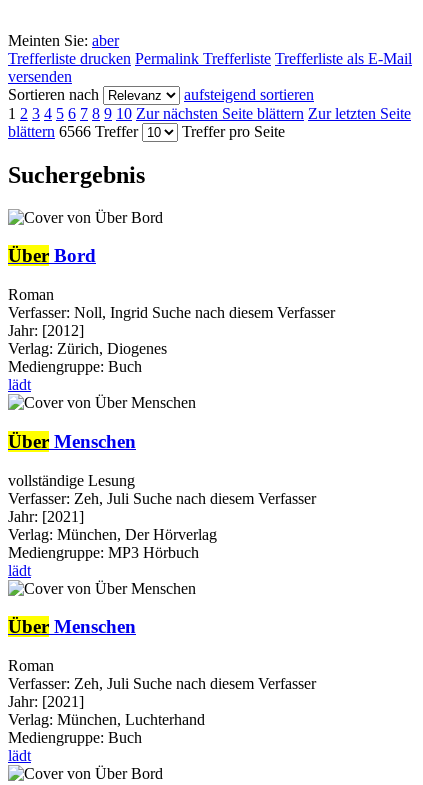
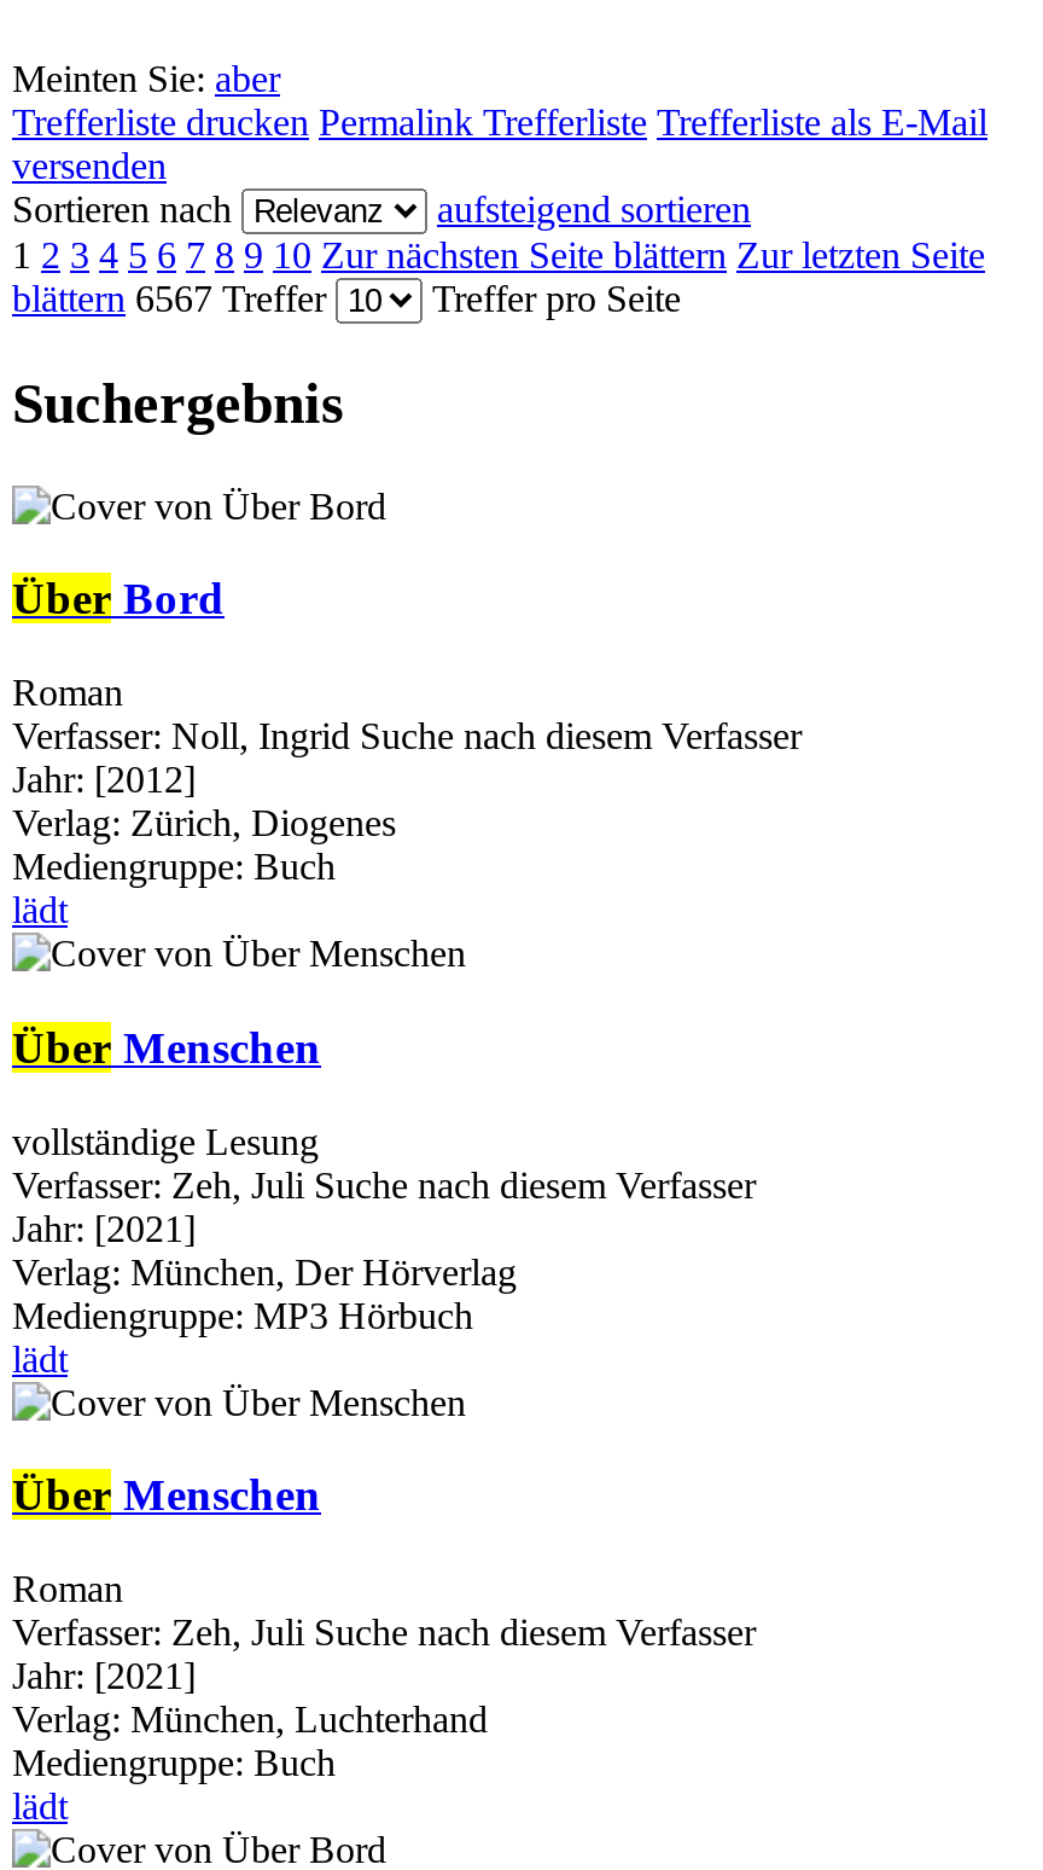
[8,123,138,140] blättern 6566 Treffer -> [12,278,326,319] blättern 6567 Treffer

